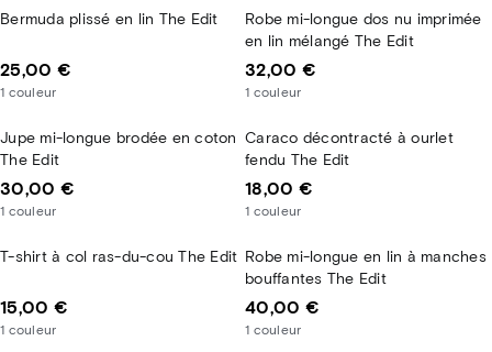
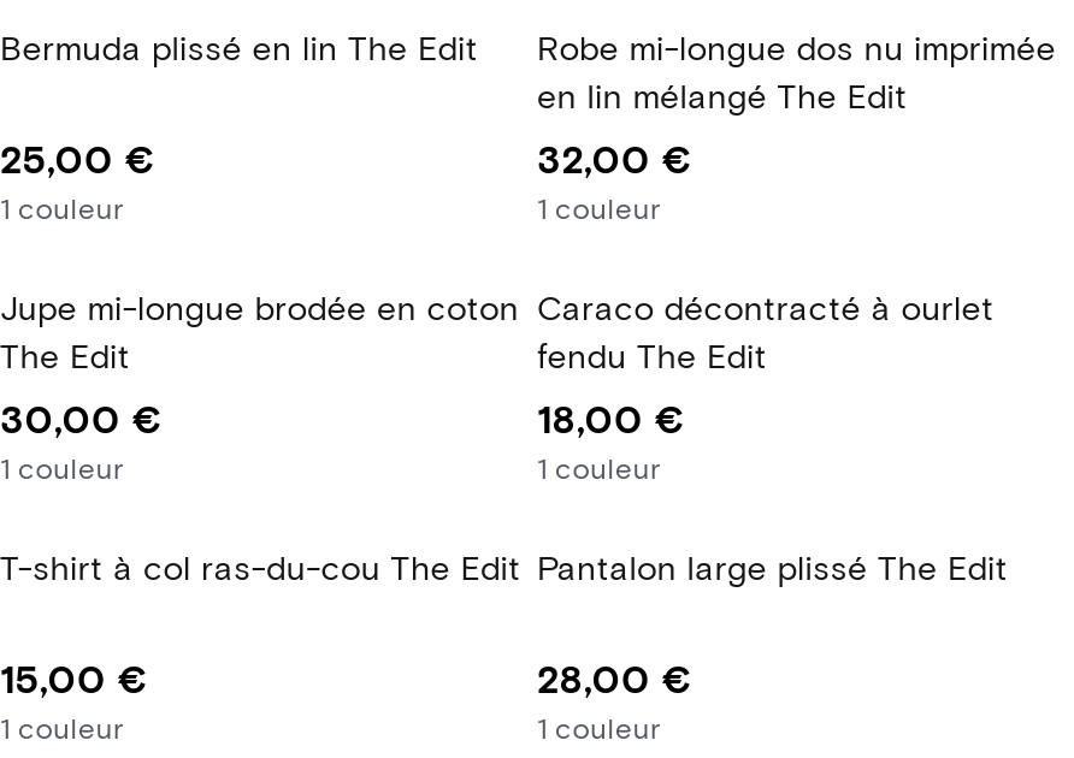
[245,248,486,318] Robe mi-longue en lin à manches | bouffantes The Edit | 40,00 € -> [537,549,1008,703] Pantalon large plissé The Edit | 28,00 €

